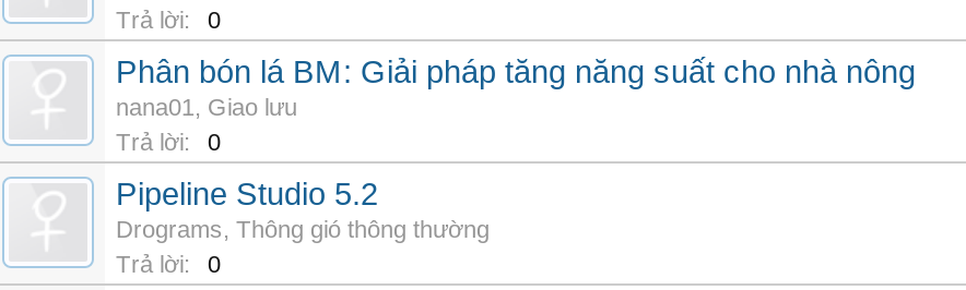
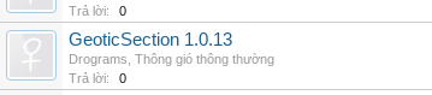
[116,55,916,212] Phân bón lá BM: Giải pháp tăng năng suất cho nhà nông | nana01, Giao lưu | Trả lời: | 0 | Pipeline Studio 5.2 -> [69,30,232,49] GeoticSection 1.0.13

